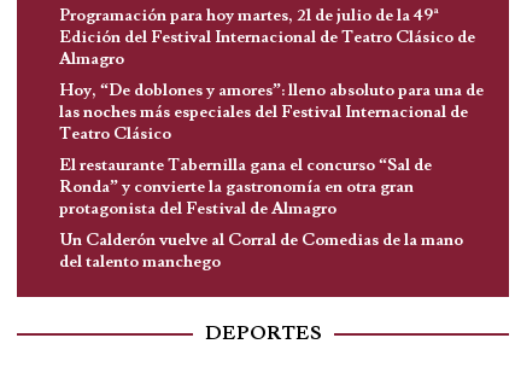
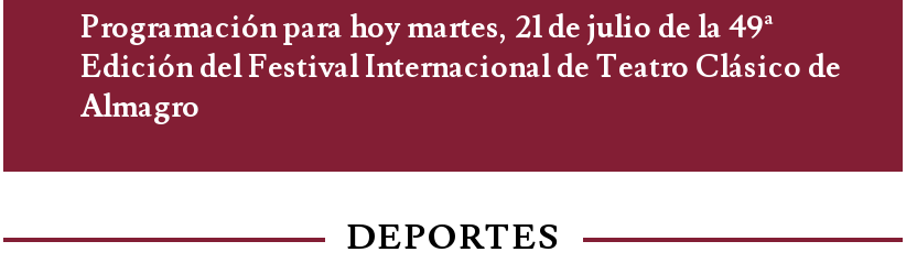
[59,80,484,273] Hoy, “De doblones y amores”: lleno absoluto para una de | las noches más especiales del Festival Internacional de | Teatro Clásico | El restaurante Tabernilla gana el concurso “Sal de | Ronda” y convierte la gastronomía en otra gran | protagonista del Festival de Almagro | Un Calderón vuelve al Corral de Comedias de la mano | del talento manchego -> none

